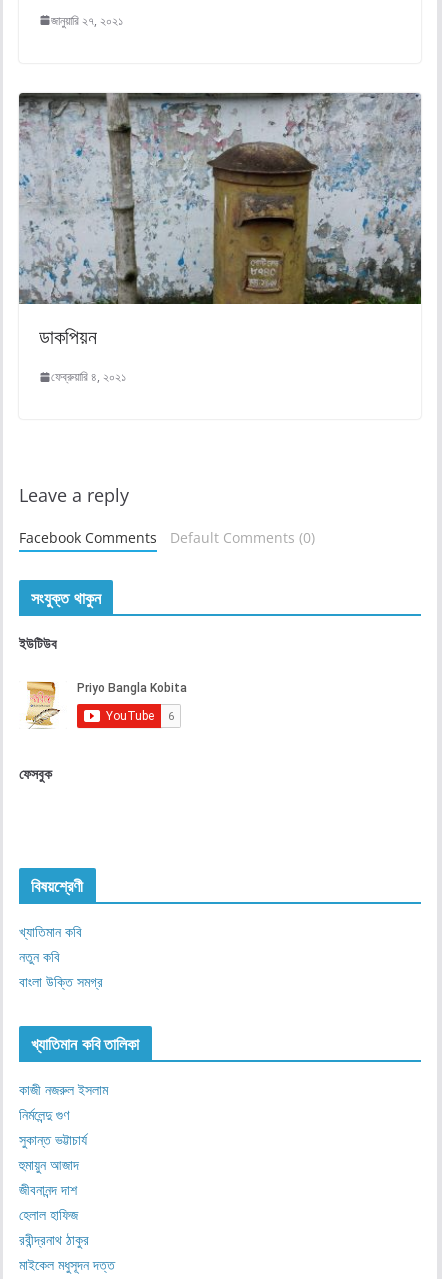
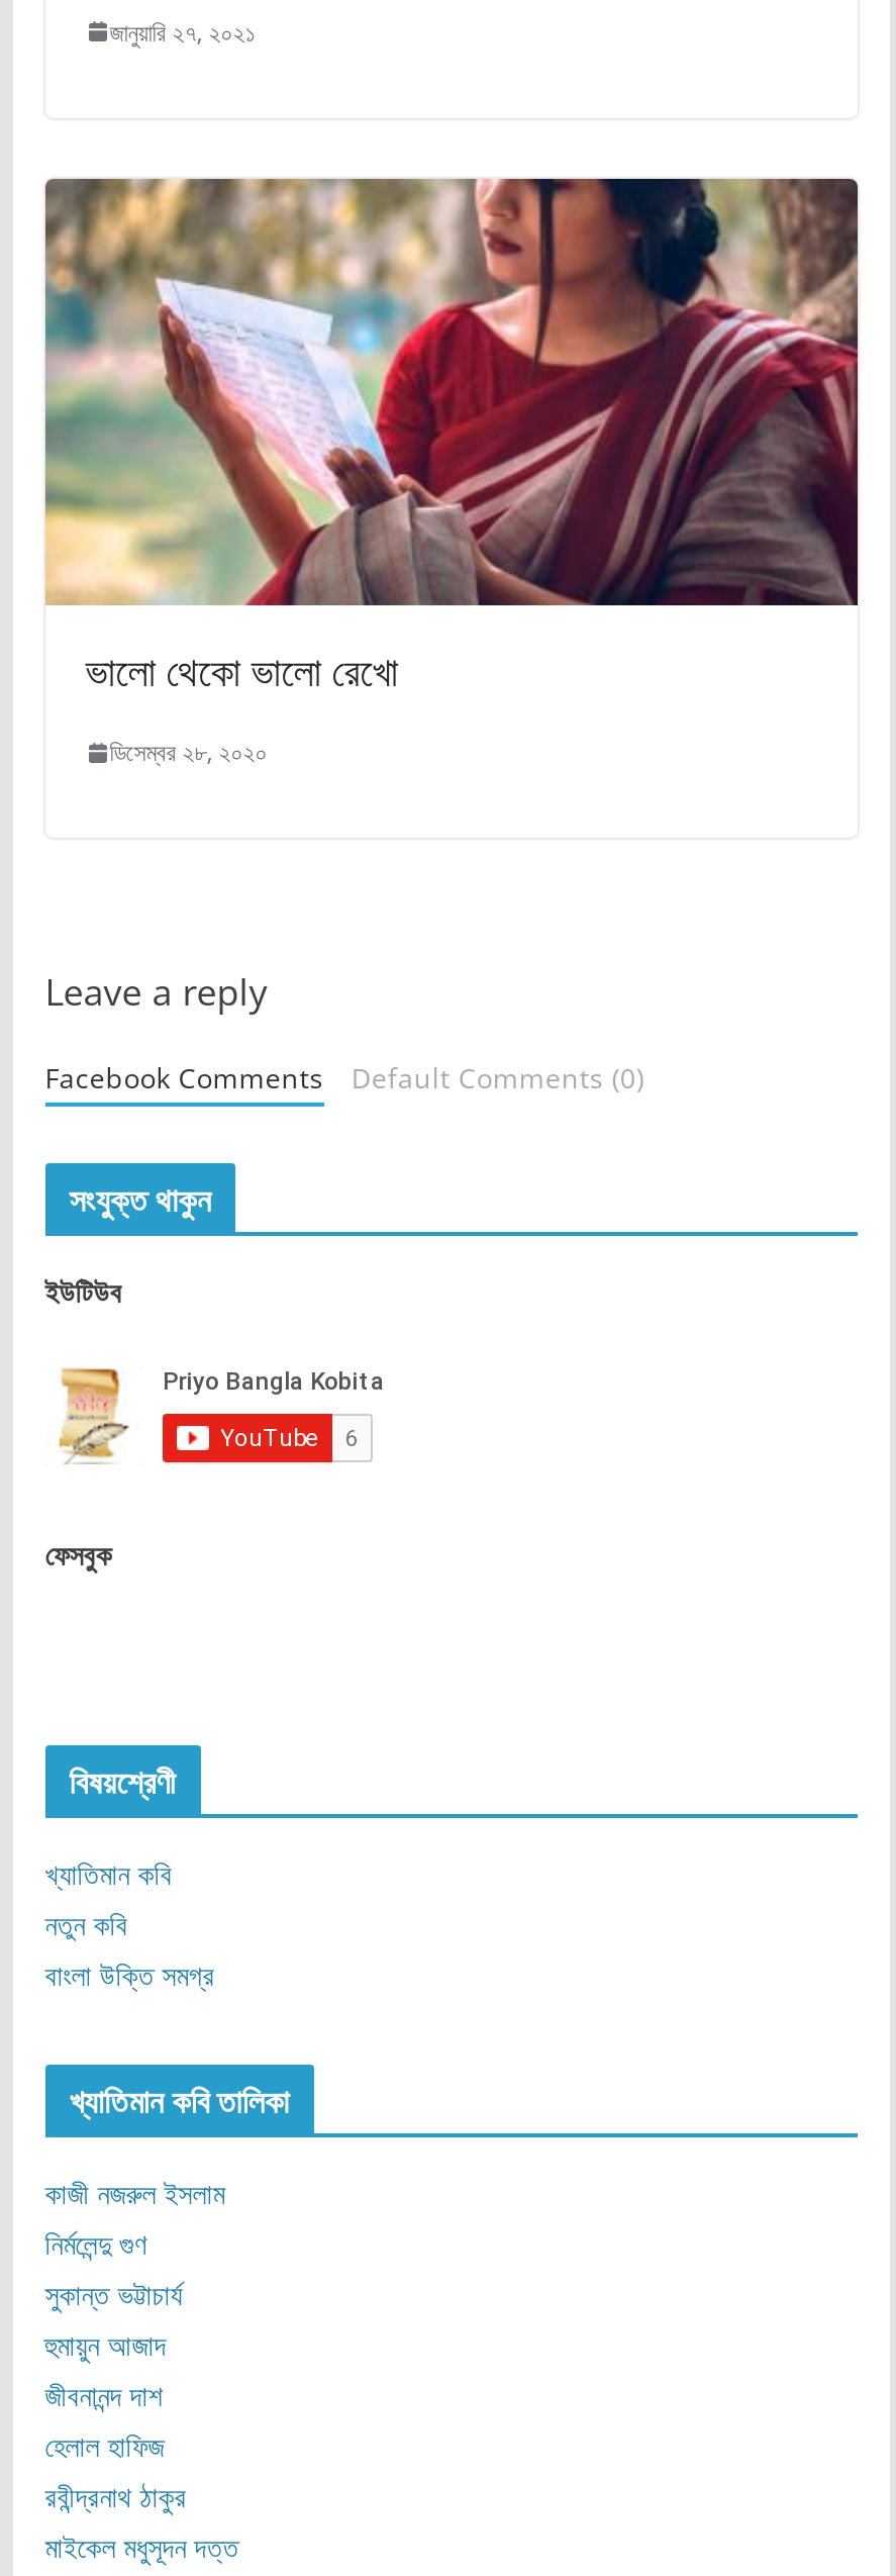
[18,92,422,350] [image] | ডাকপিয়ন -> [43,177,860,699] [image] | ভালো থেকো ভালো রেখো
[51,368,126,385] ফেব্রুয়ারি ৪, ২০২১ -> [109,735,267,770] ডিসেম্বর ২৮, ২০২০

